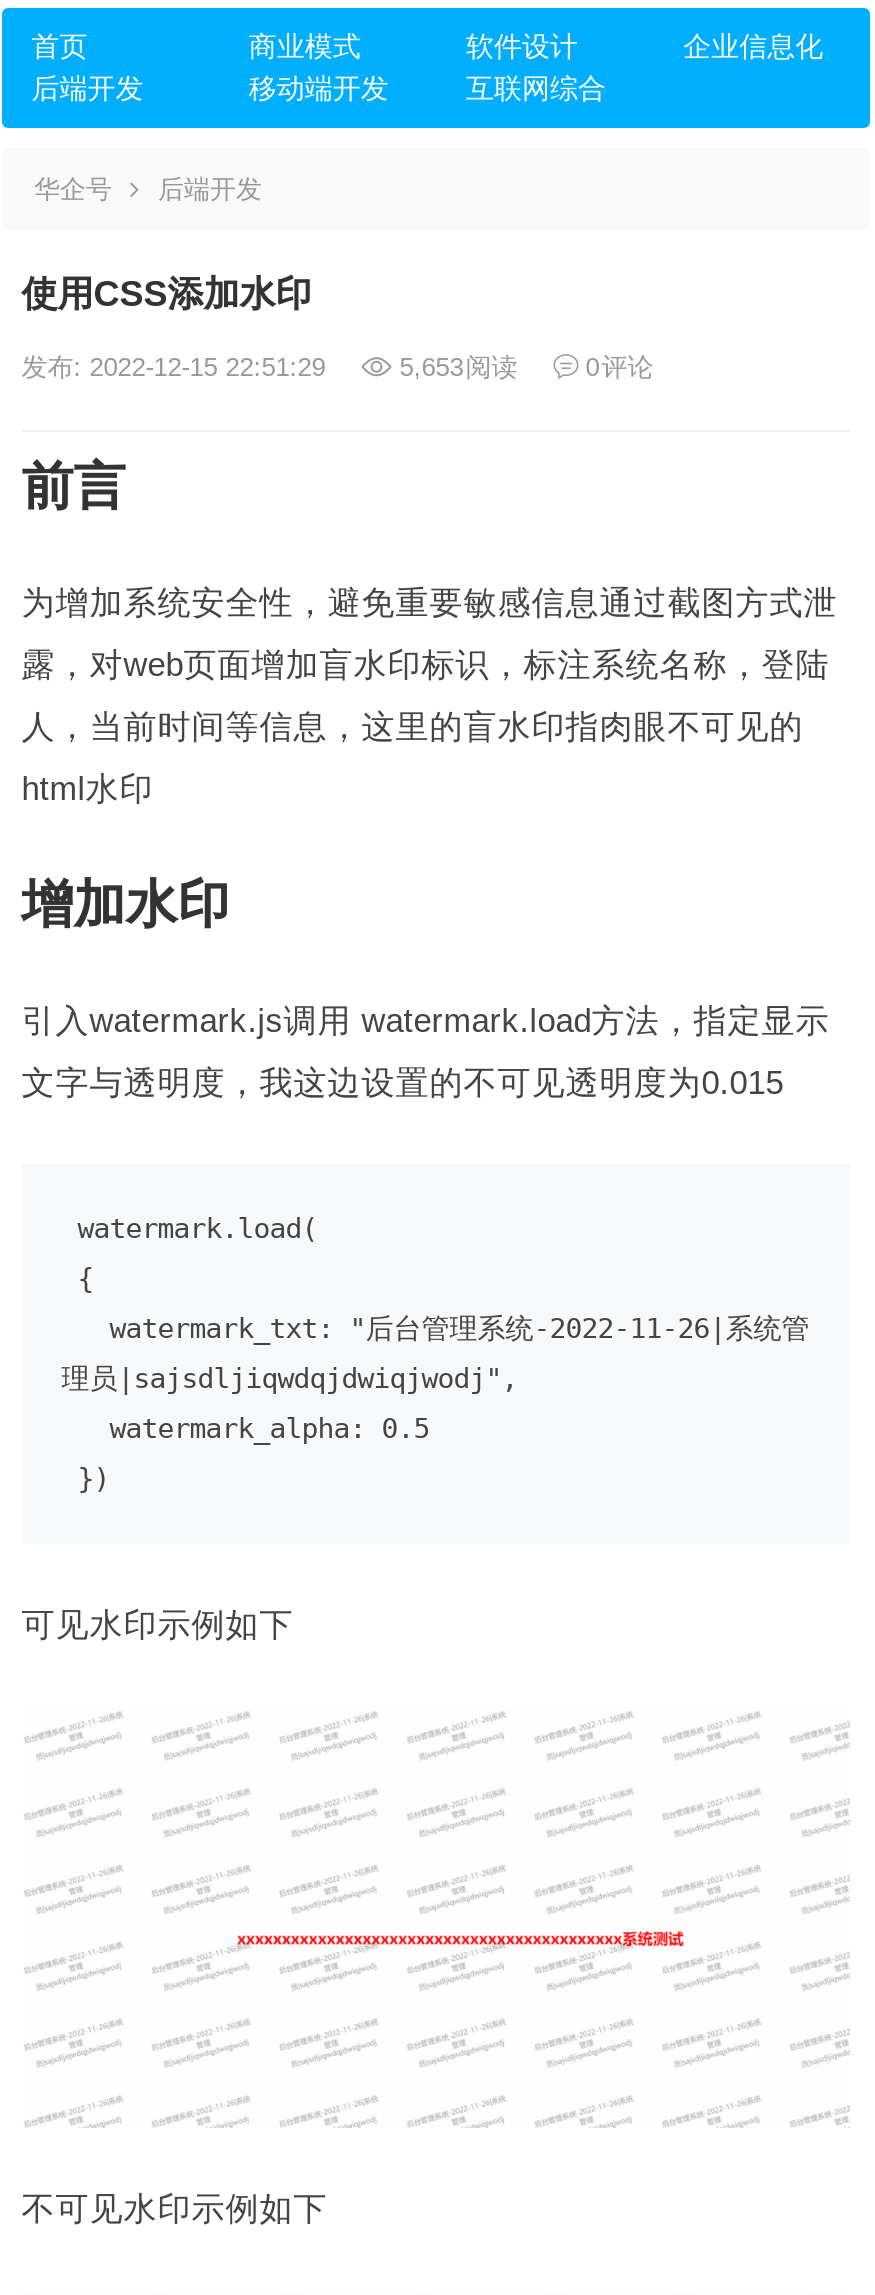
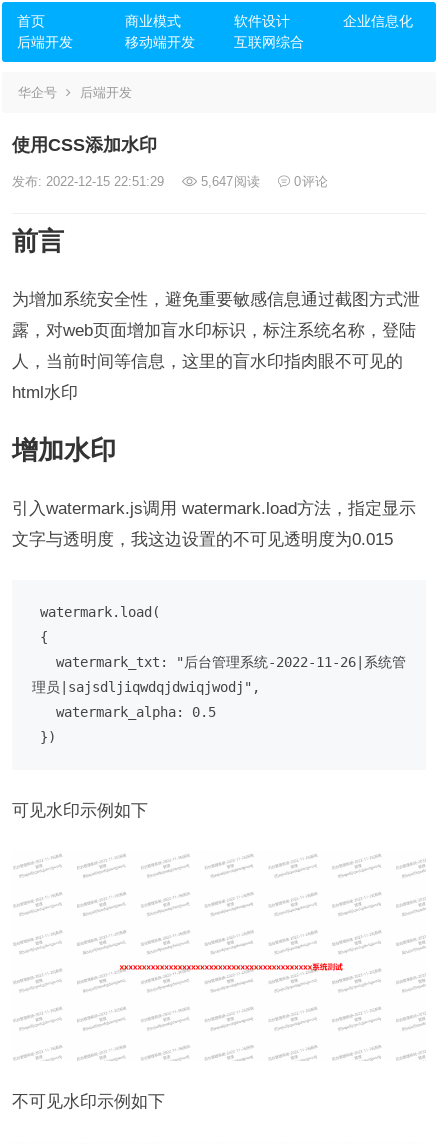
[21,352,653,382] 发布: 2022-12-15 22:51:29 5,653阅读 0评论 -> [12,174,328,189] 发布: 2022-12-15 22:51:29 5,647阅读 0评论

